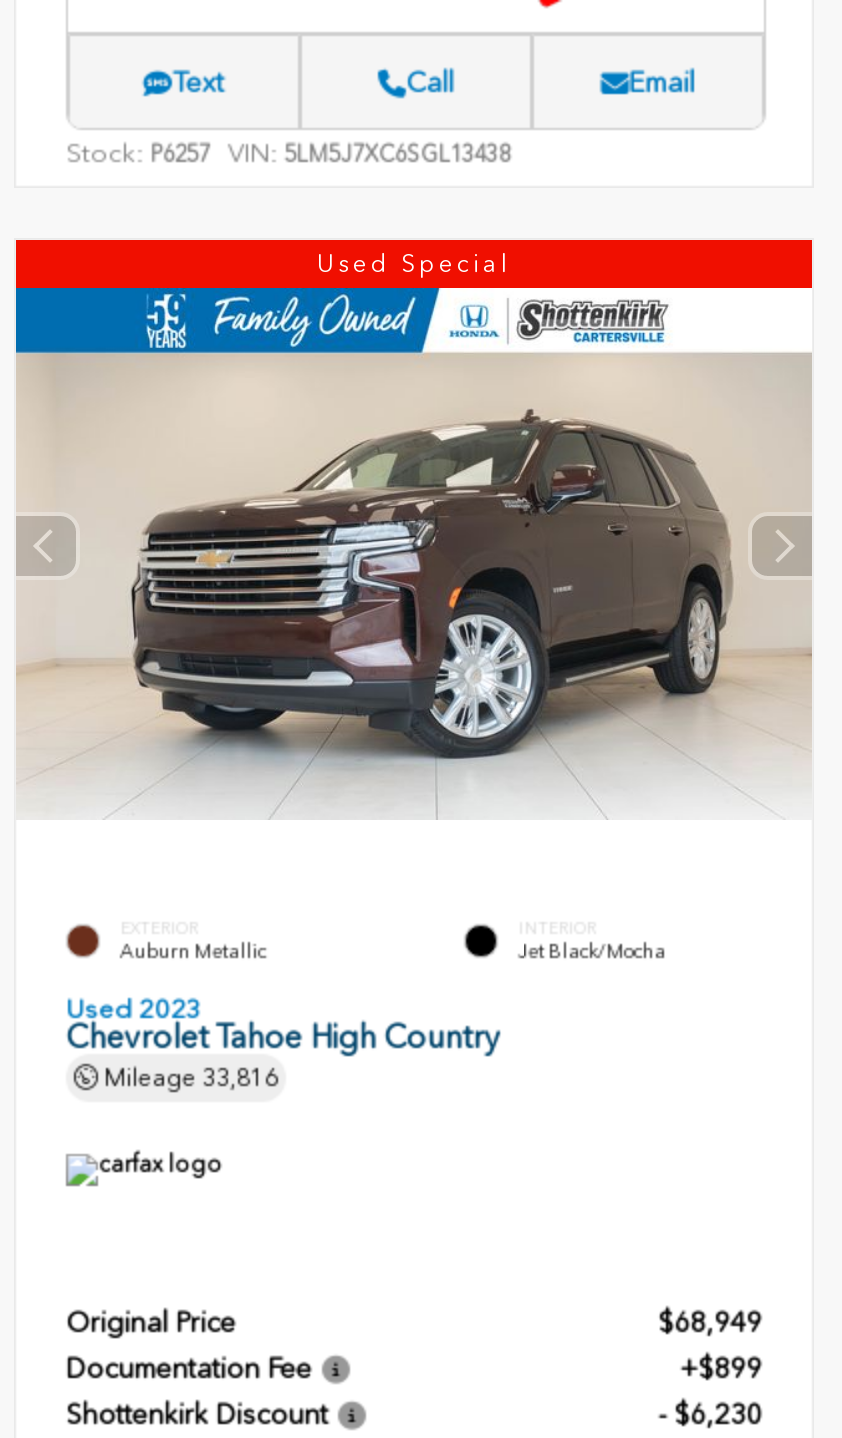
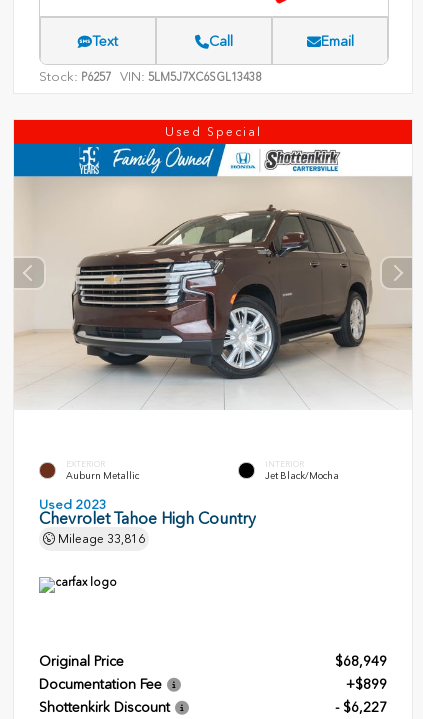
[658,1396,762,1430] - $6,230 -> [335,698,387,715] - $6,227

